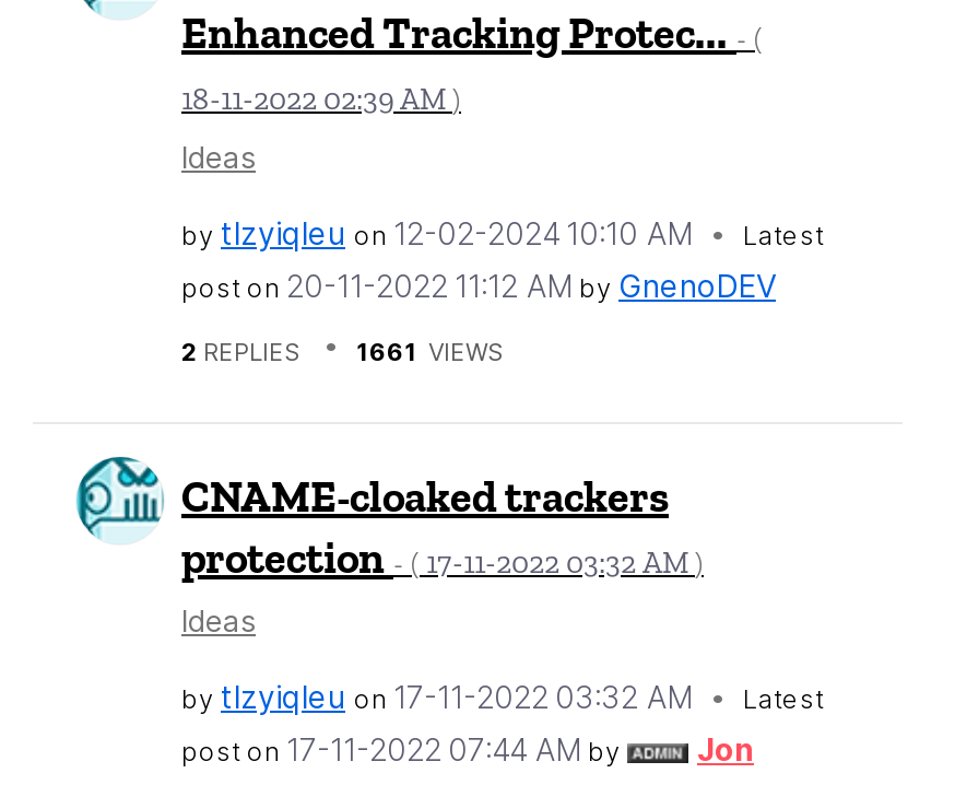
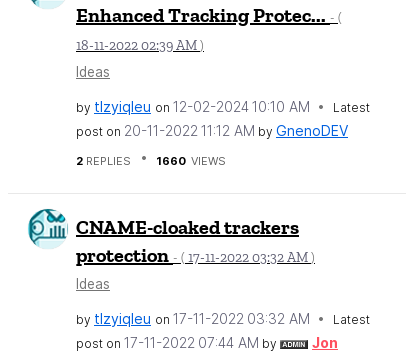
[181,337,505,367] 2 REPLIES 1661 VIEWS -> [76,154,226,168] 2 REPLIES 1660 VIEWS

